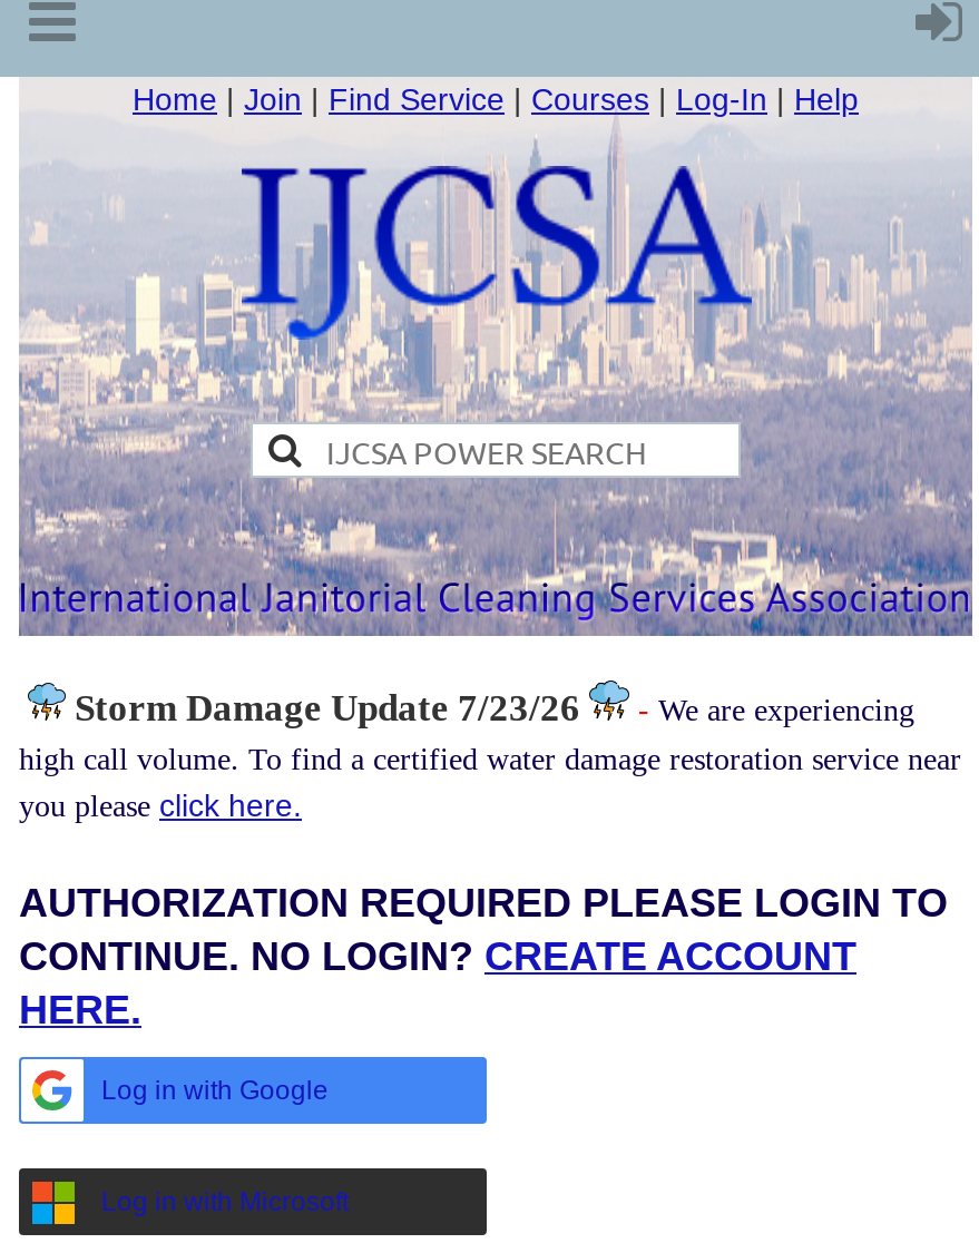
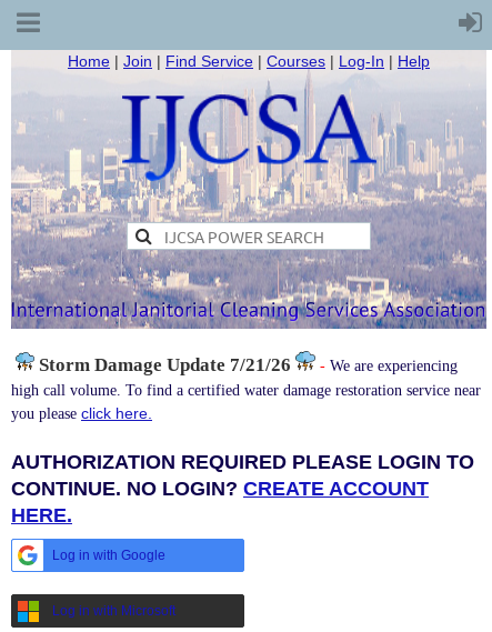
[75,687,580,729] Storm Damage Update 7/23/26 -> [39,354,291,375] Storm Damage Update 7/21/26

